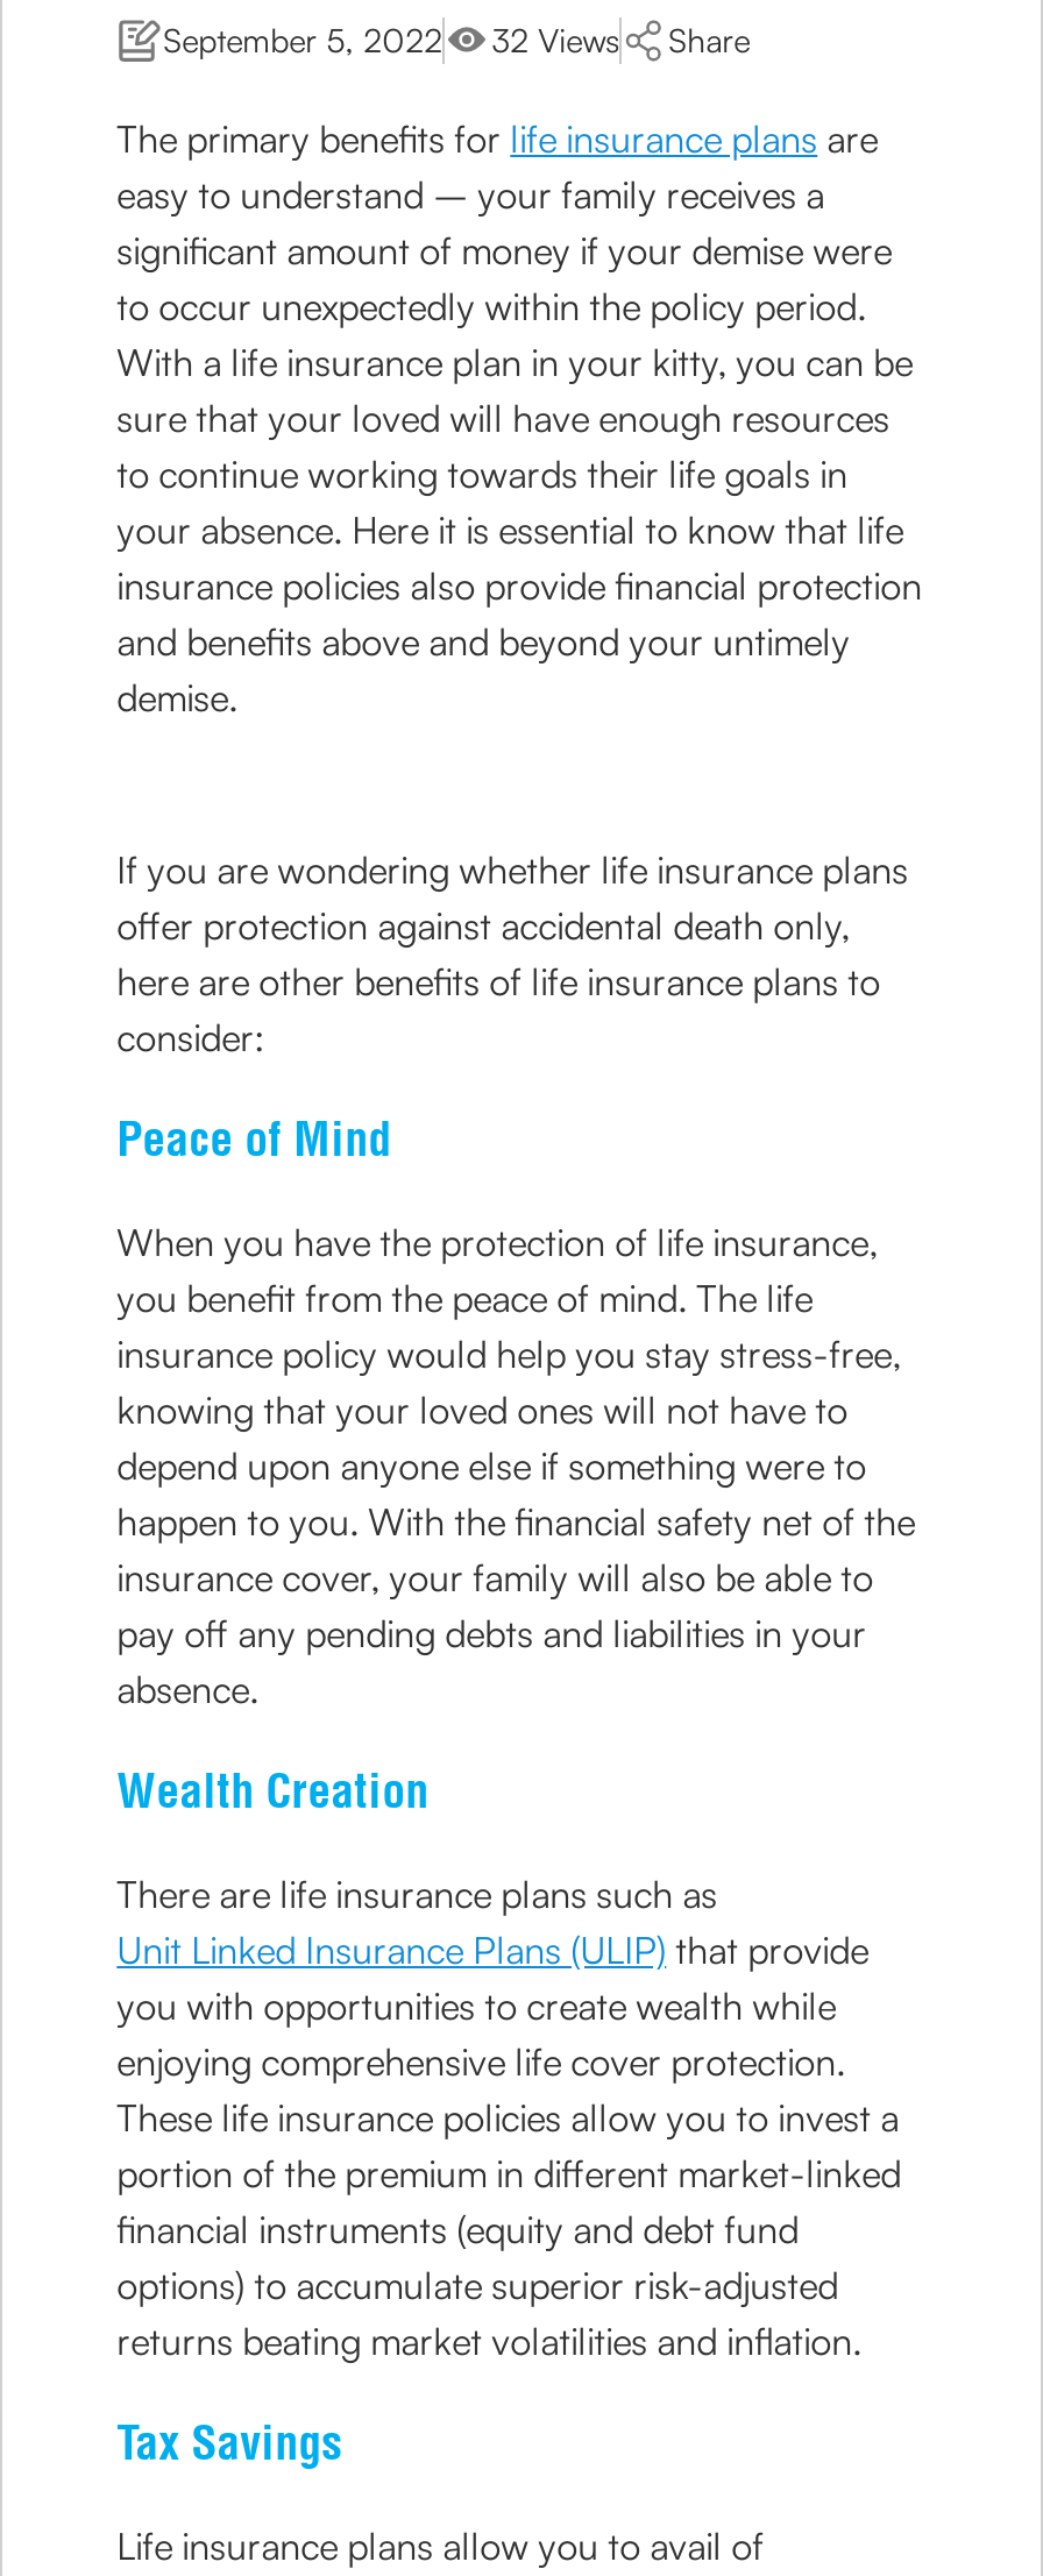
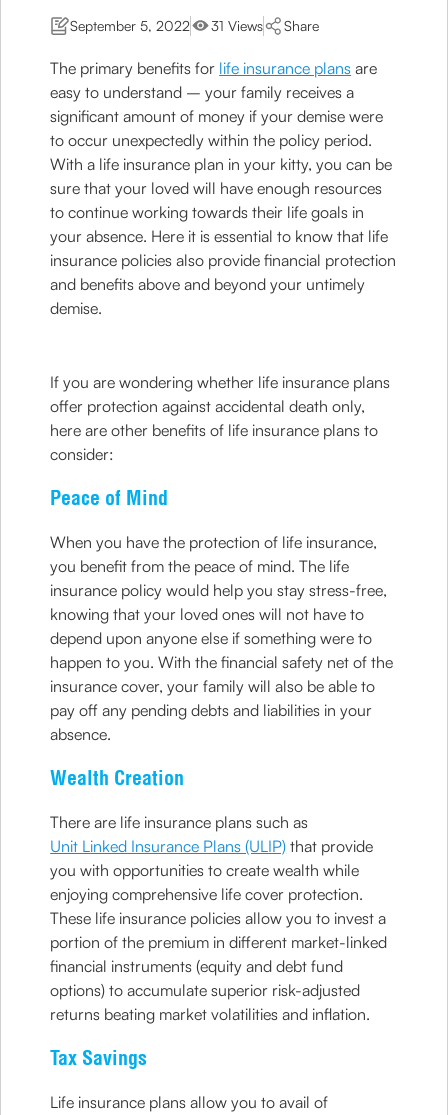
[163,20,750,59] September 5, 2022 32 Views Share -> [70,17,319,34] September 5, 2022 31 Views Share

